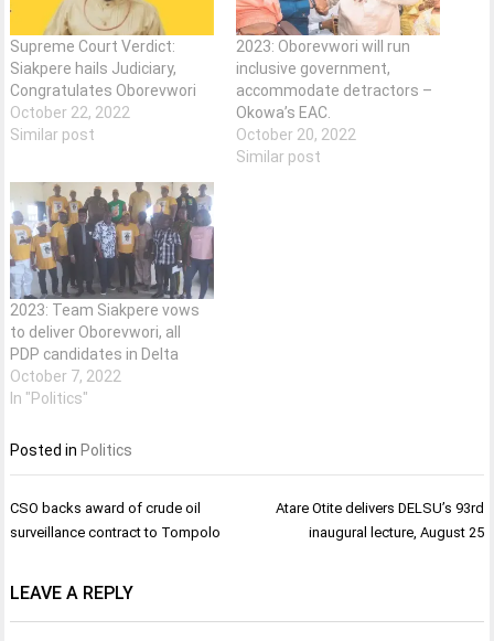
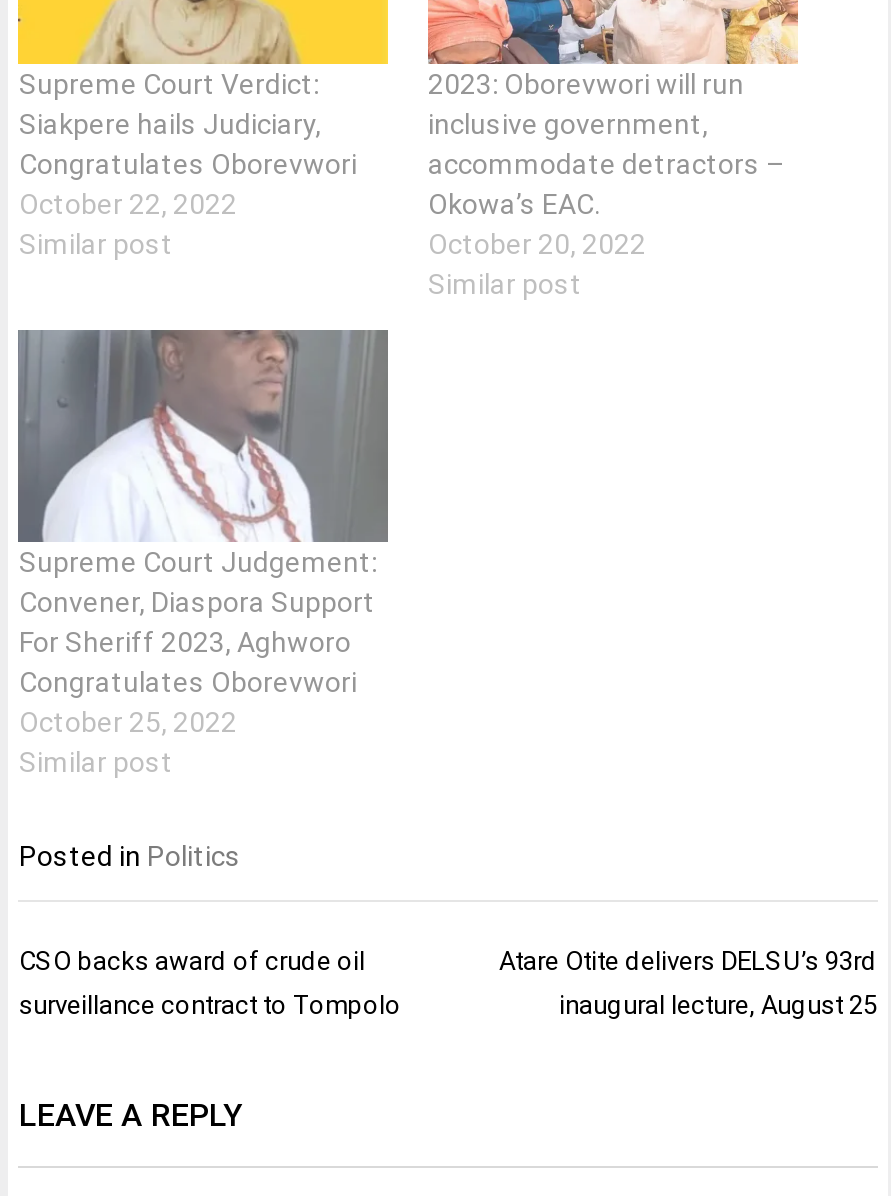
[9,182,214,407] [image] | 2023: Team Siakpere vows | to deliver Oborevwori, all | PDP candidates in Delta | October 7, 2022 | In "Politics" -> [16,328,390,777] [image] | Supreme Court Judgement: | Convener, Diaspora Support | For Sheriff 2023, Aghworo | Congratulates Oborevwori | October 25, 2022 | Similar post

